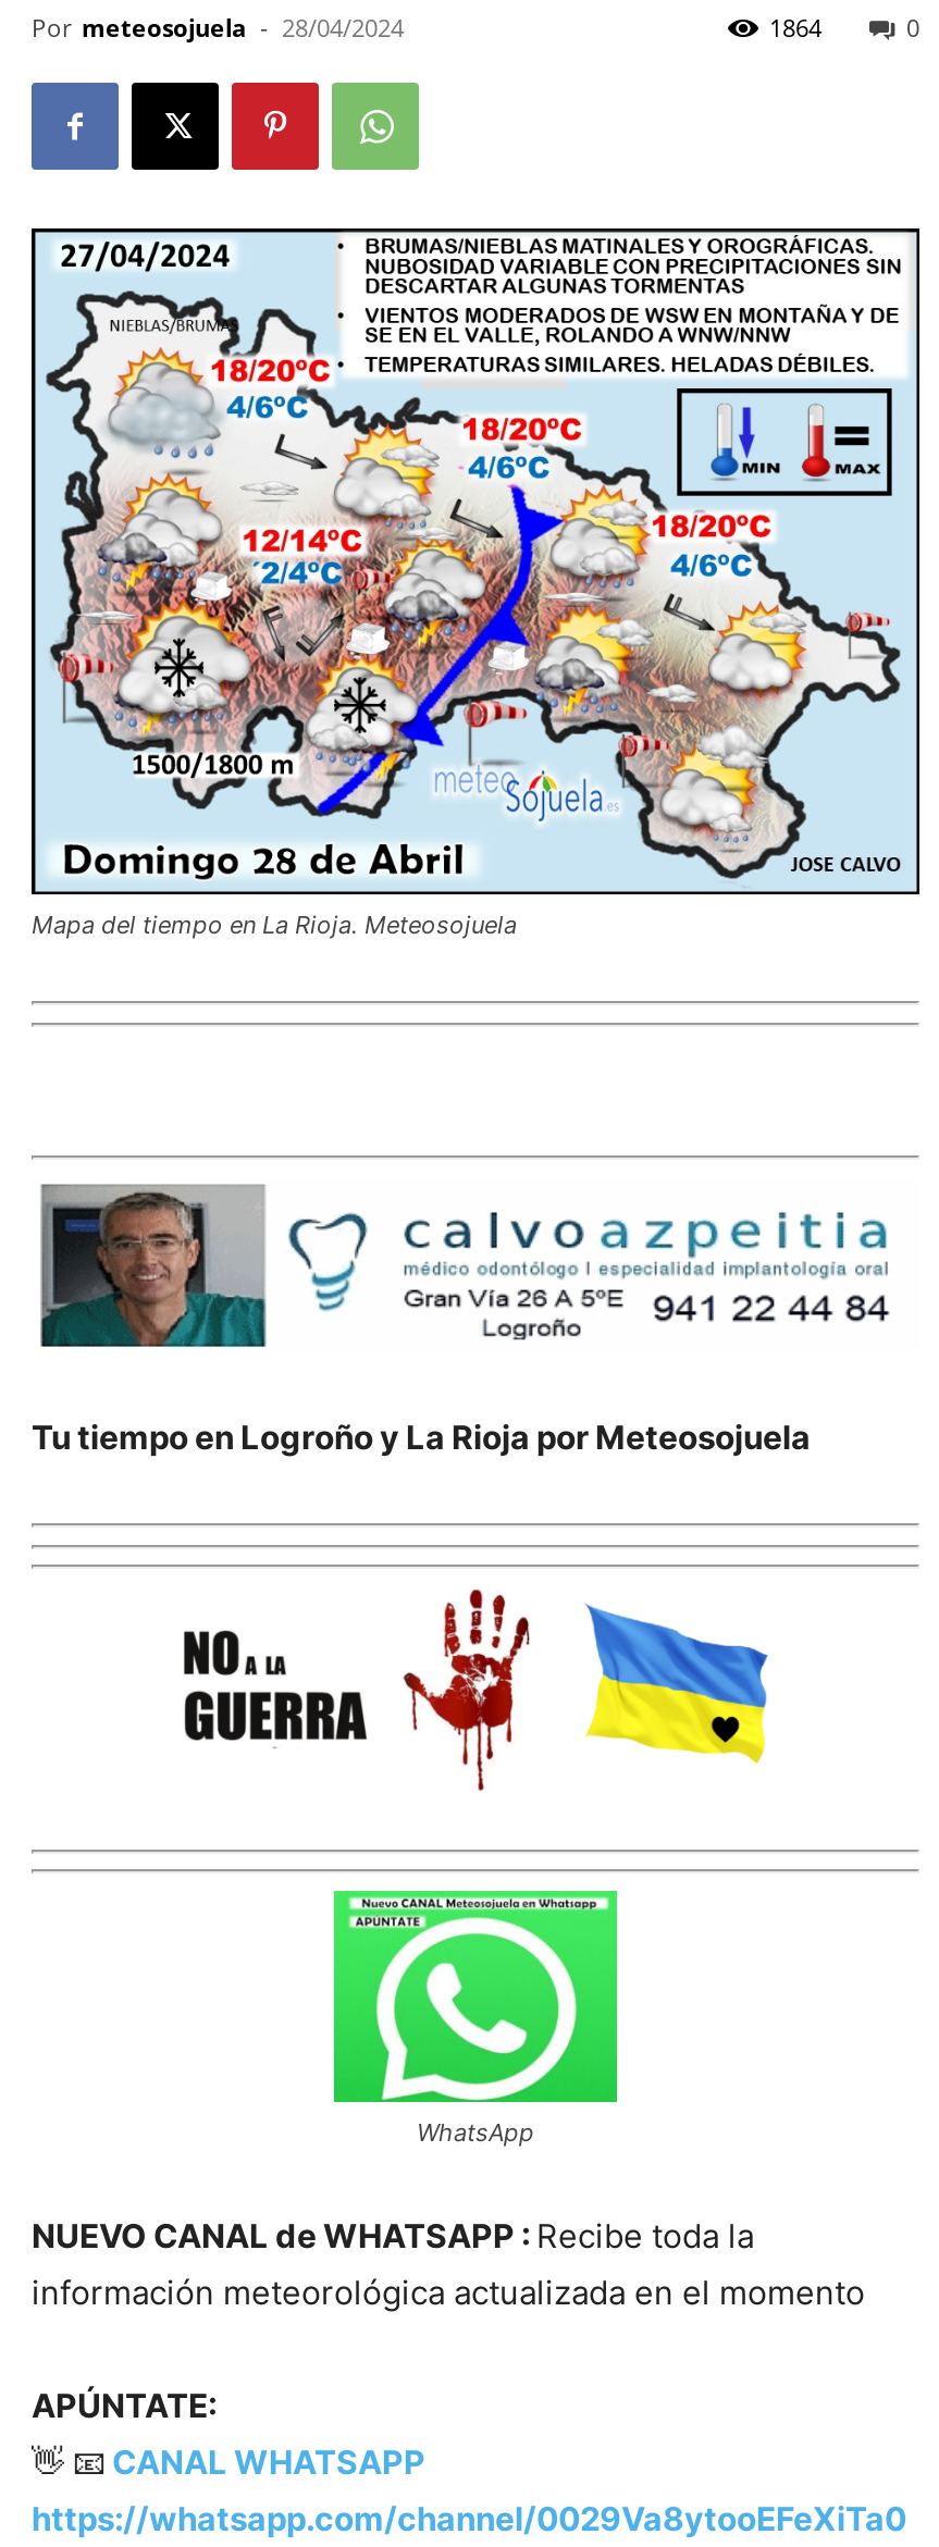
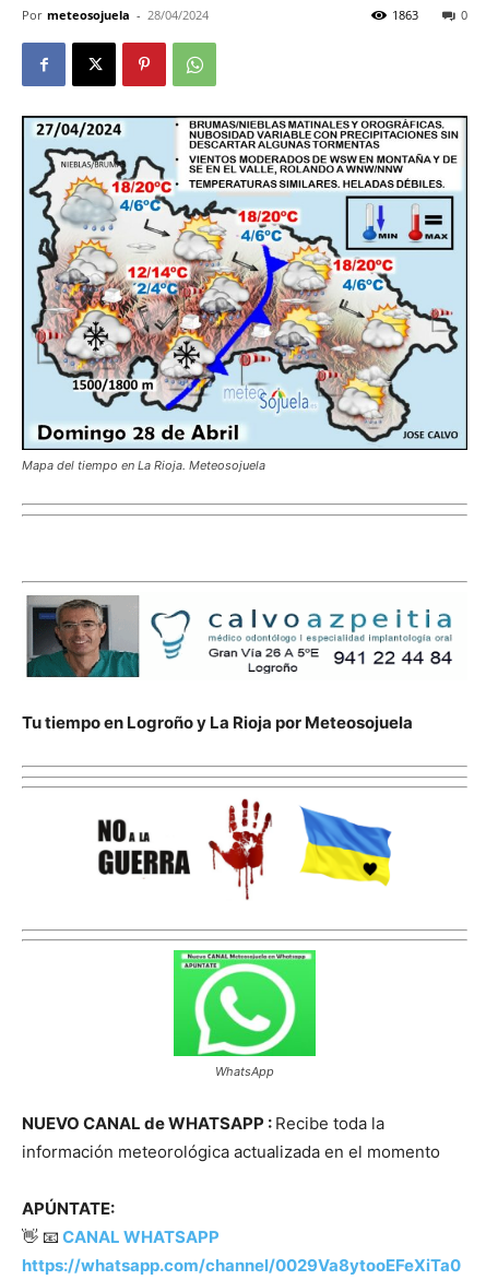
[769,11,821,44] 1864 -> [392,7,418,23] 1863

